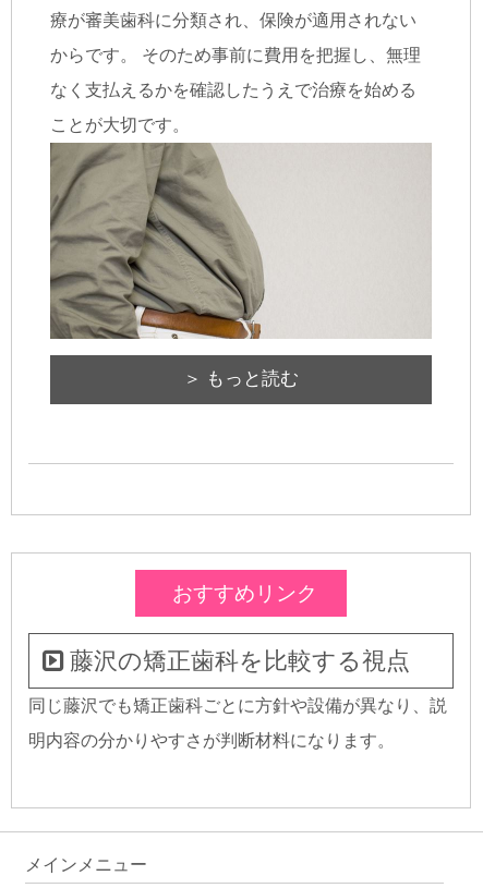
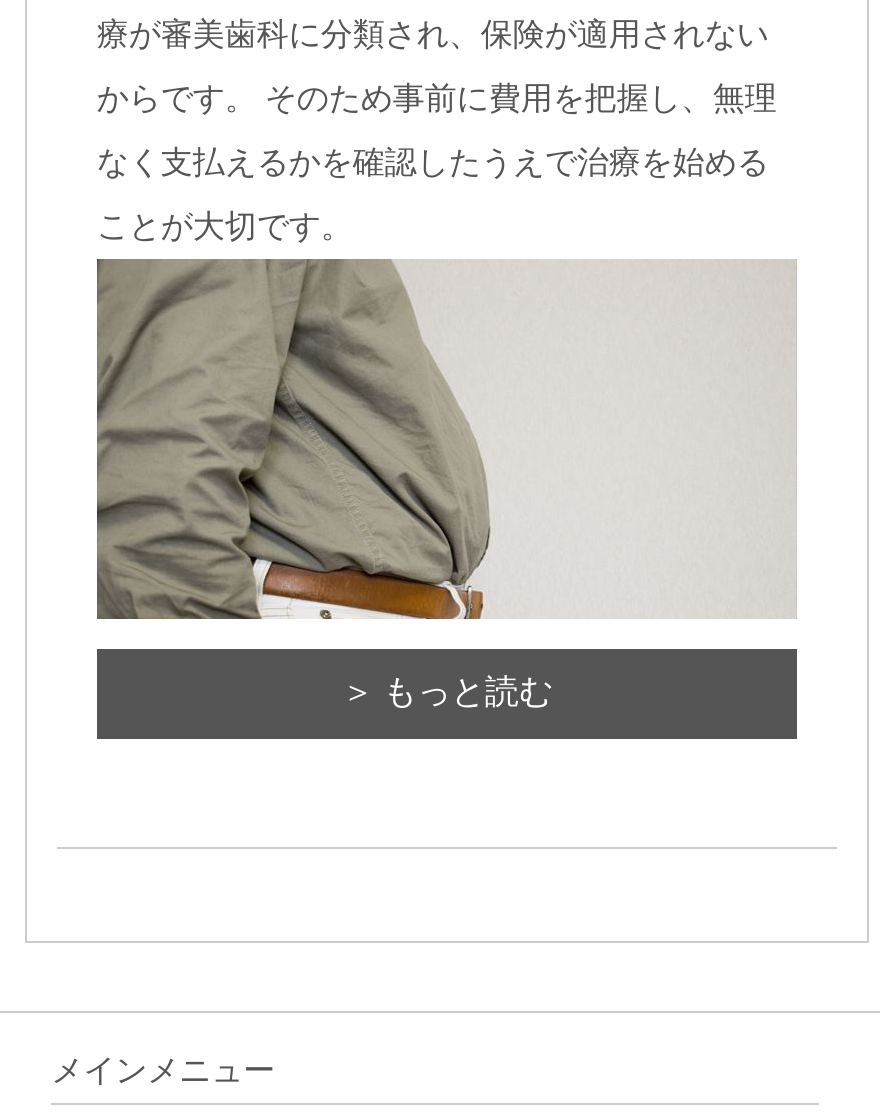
[29,582,447,750] おすすめリンク | 藤沢の矯正歯科を比較する視点 | 同じ藤沢でも矯正歯科ごとに方針や設備が異なり、説 | 明内容の分かりやすさが判断材料になります。 -> none

